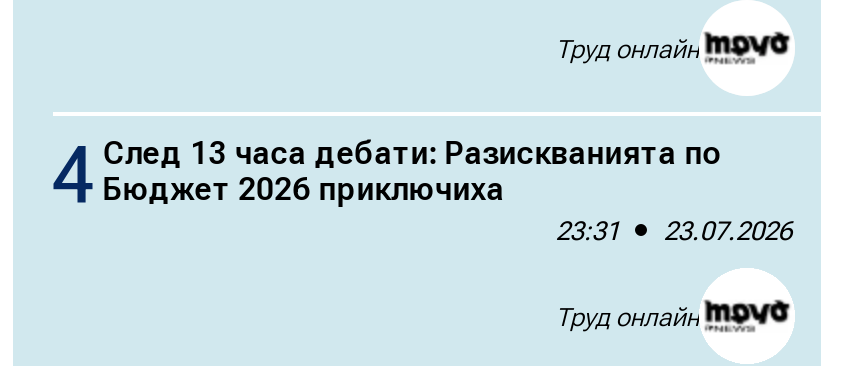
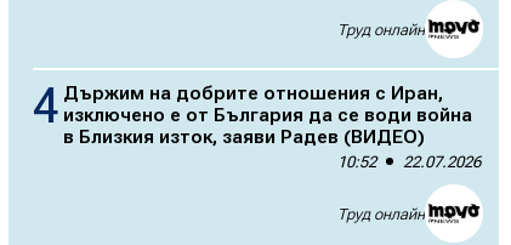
[103,136,791,246] След 13 часа дебати: Разискванията по | Бюджет 2026 приключиха | 23:31 | 23.07.2026 -> [63,82,481,171] Държим на добрите отношения с Иран, | изключено е от България да се води война | в Близкия изток, заяви Радев (ВИДЕО) | 10:52 | 22.07.2026

